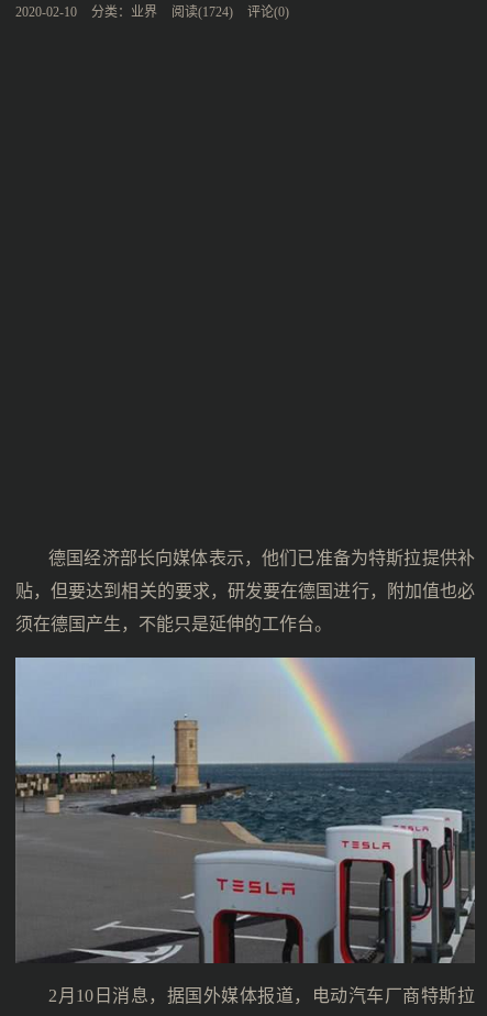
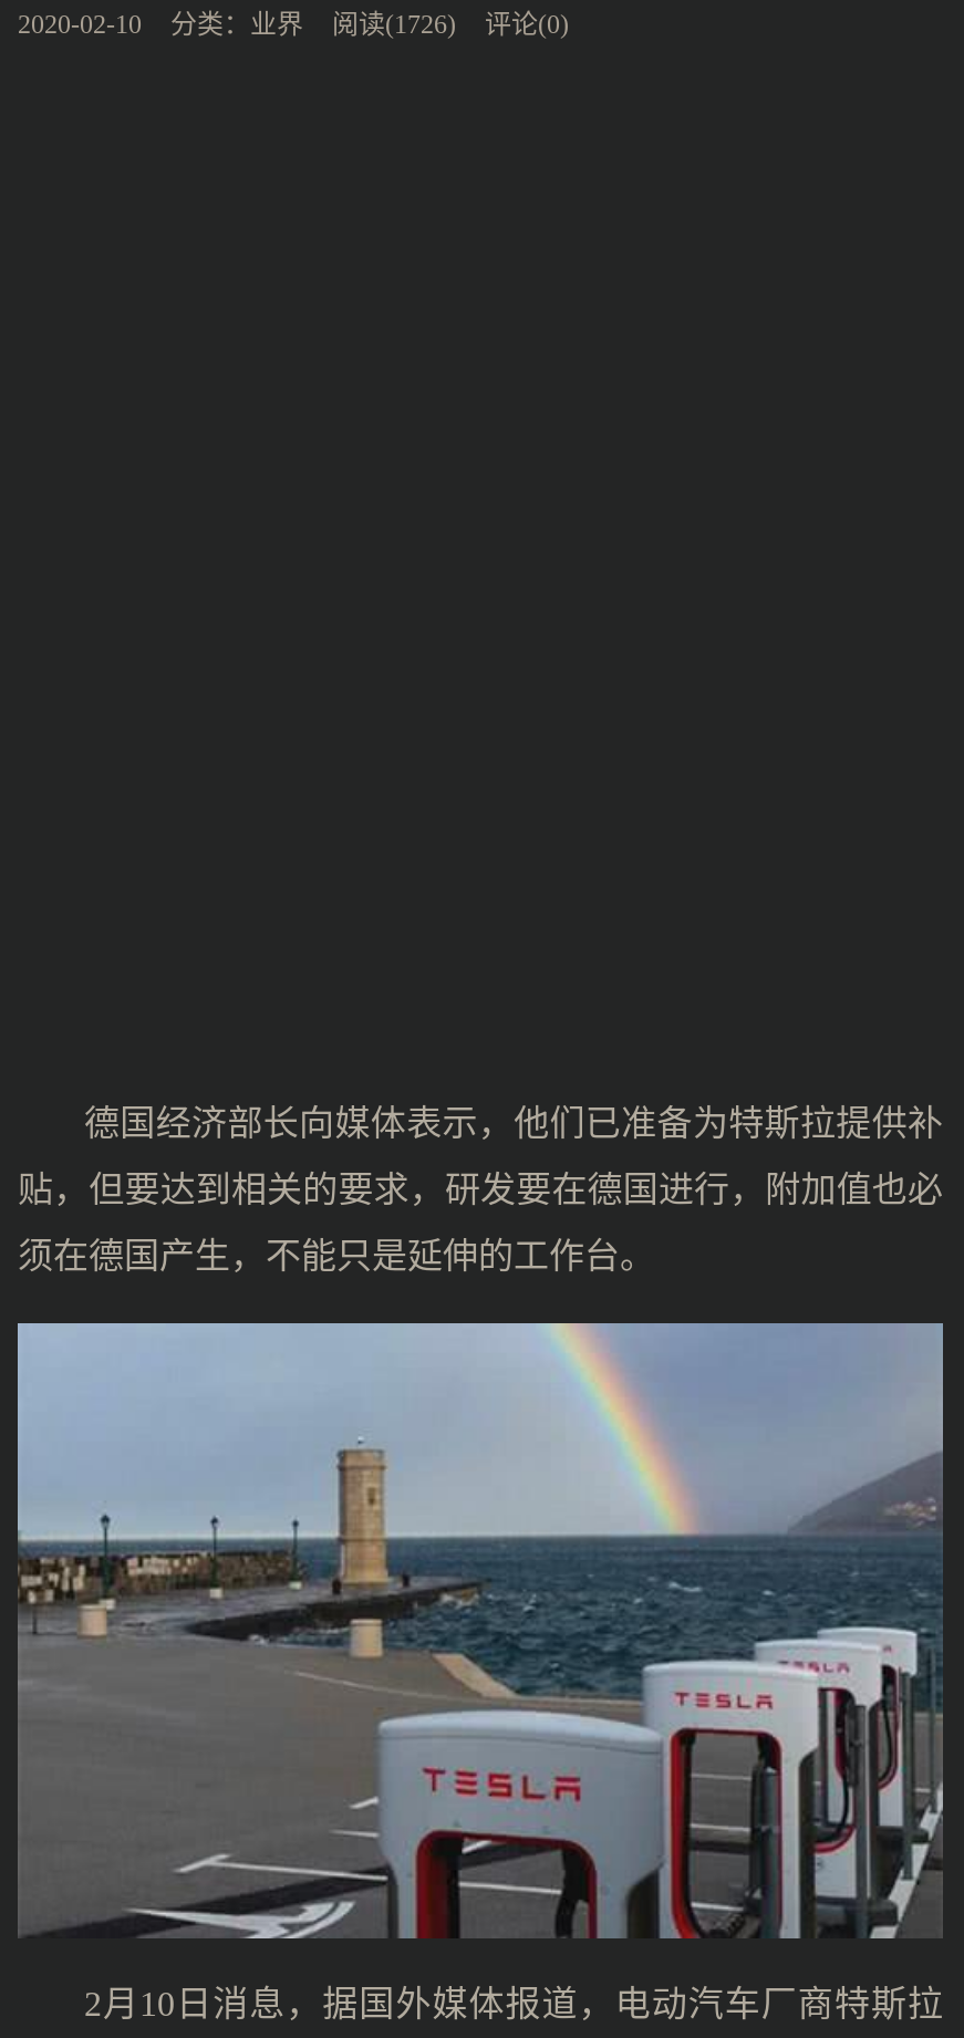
[15,4,289,20] 2020-02-10 分类：业界 阅读(1724) 评论(0) -> [18,9,569,40] 2020-02-10 分类：业界 阅读(1726) 评论(0)

